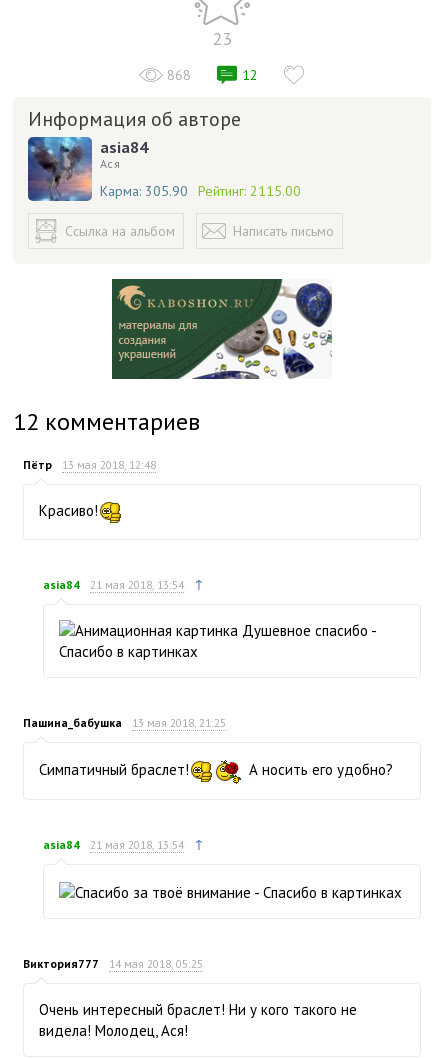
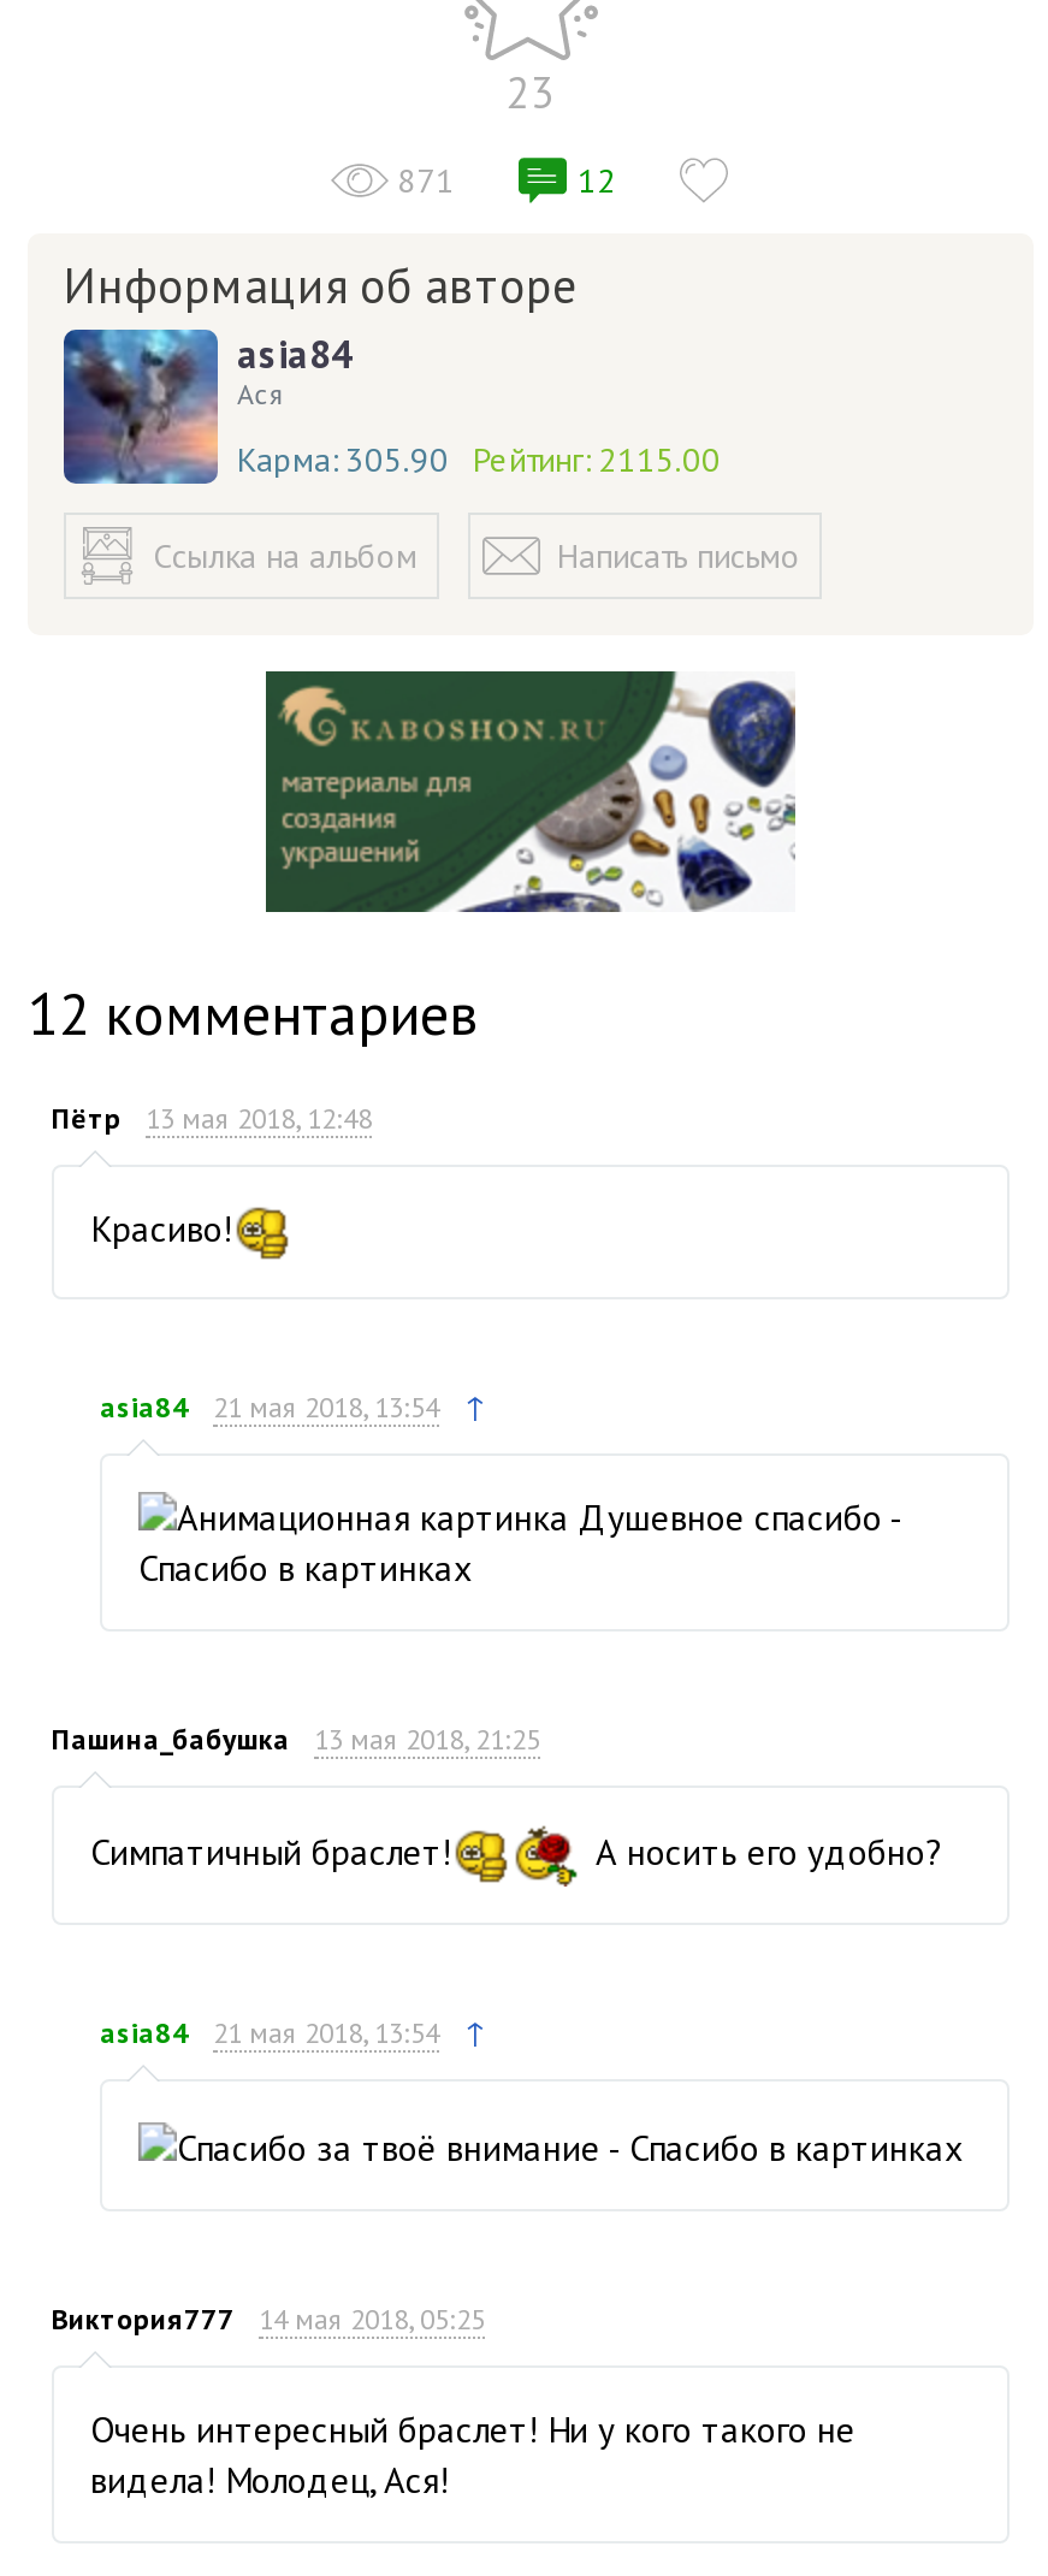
[166,66,190,84] 868 -> [397,160,455,203] 871

